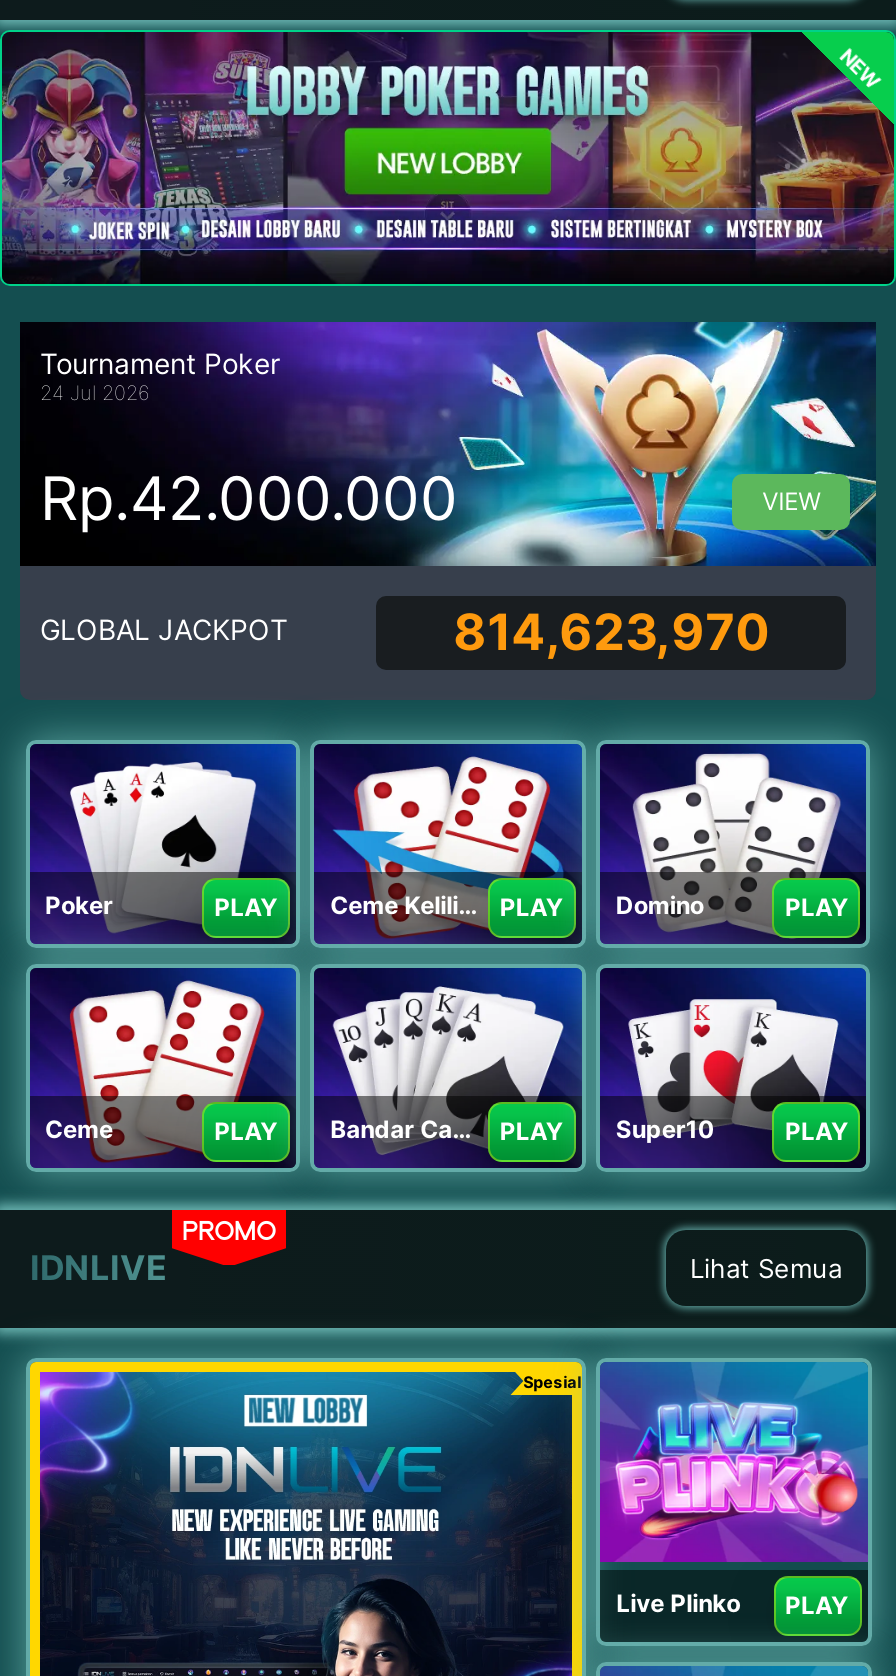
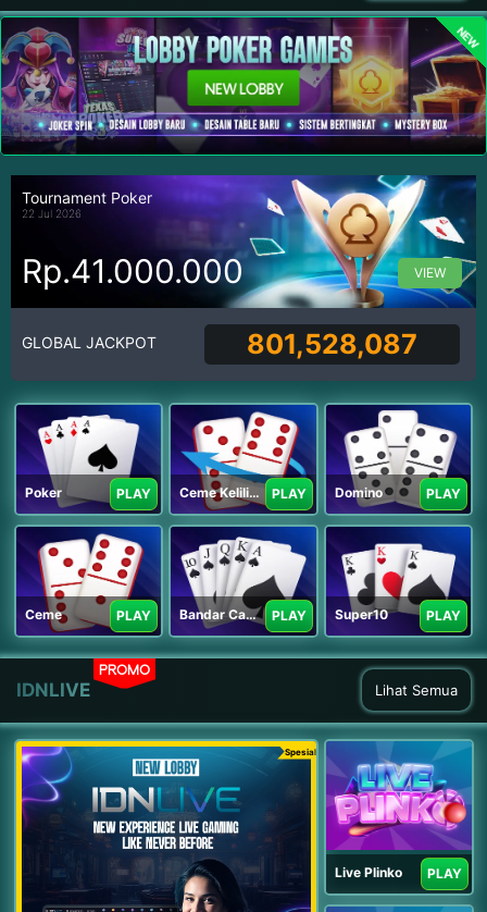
[40,381,150,405] 24 Jul 2026 -> [22,207,82,220] 22 Jul 2026
[40,462,458,534] Rp.42.000.000 -> [22,252,243,291] Rp.41.000.000
[453,601,769,661] 814,623,970 -> [247,327,418,360] 801,528,087

